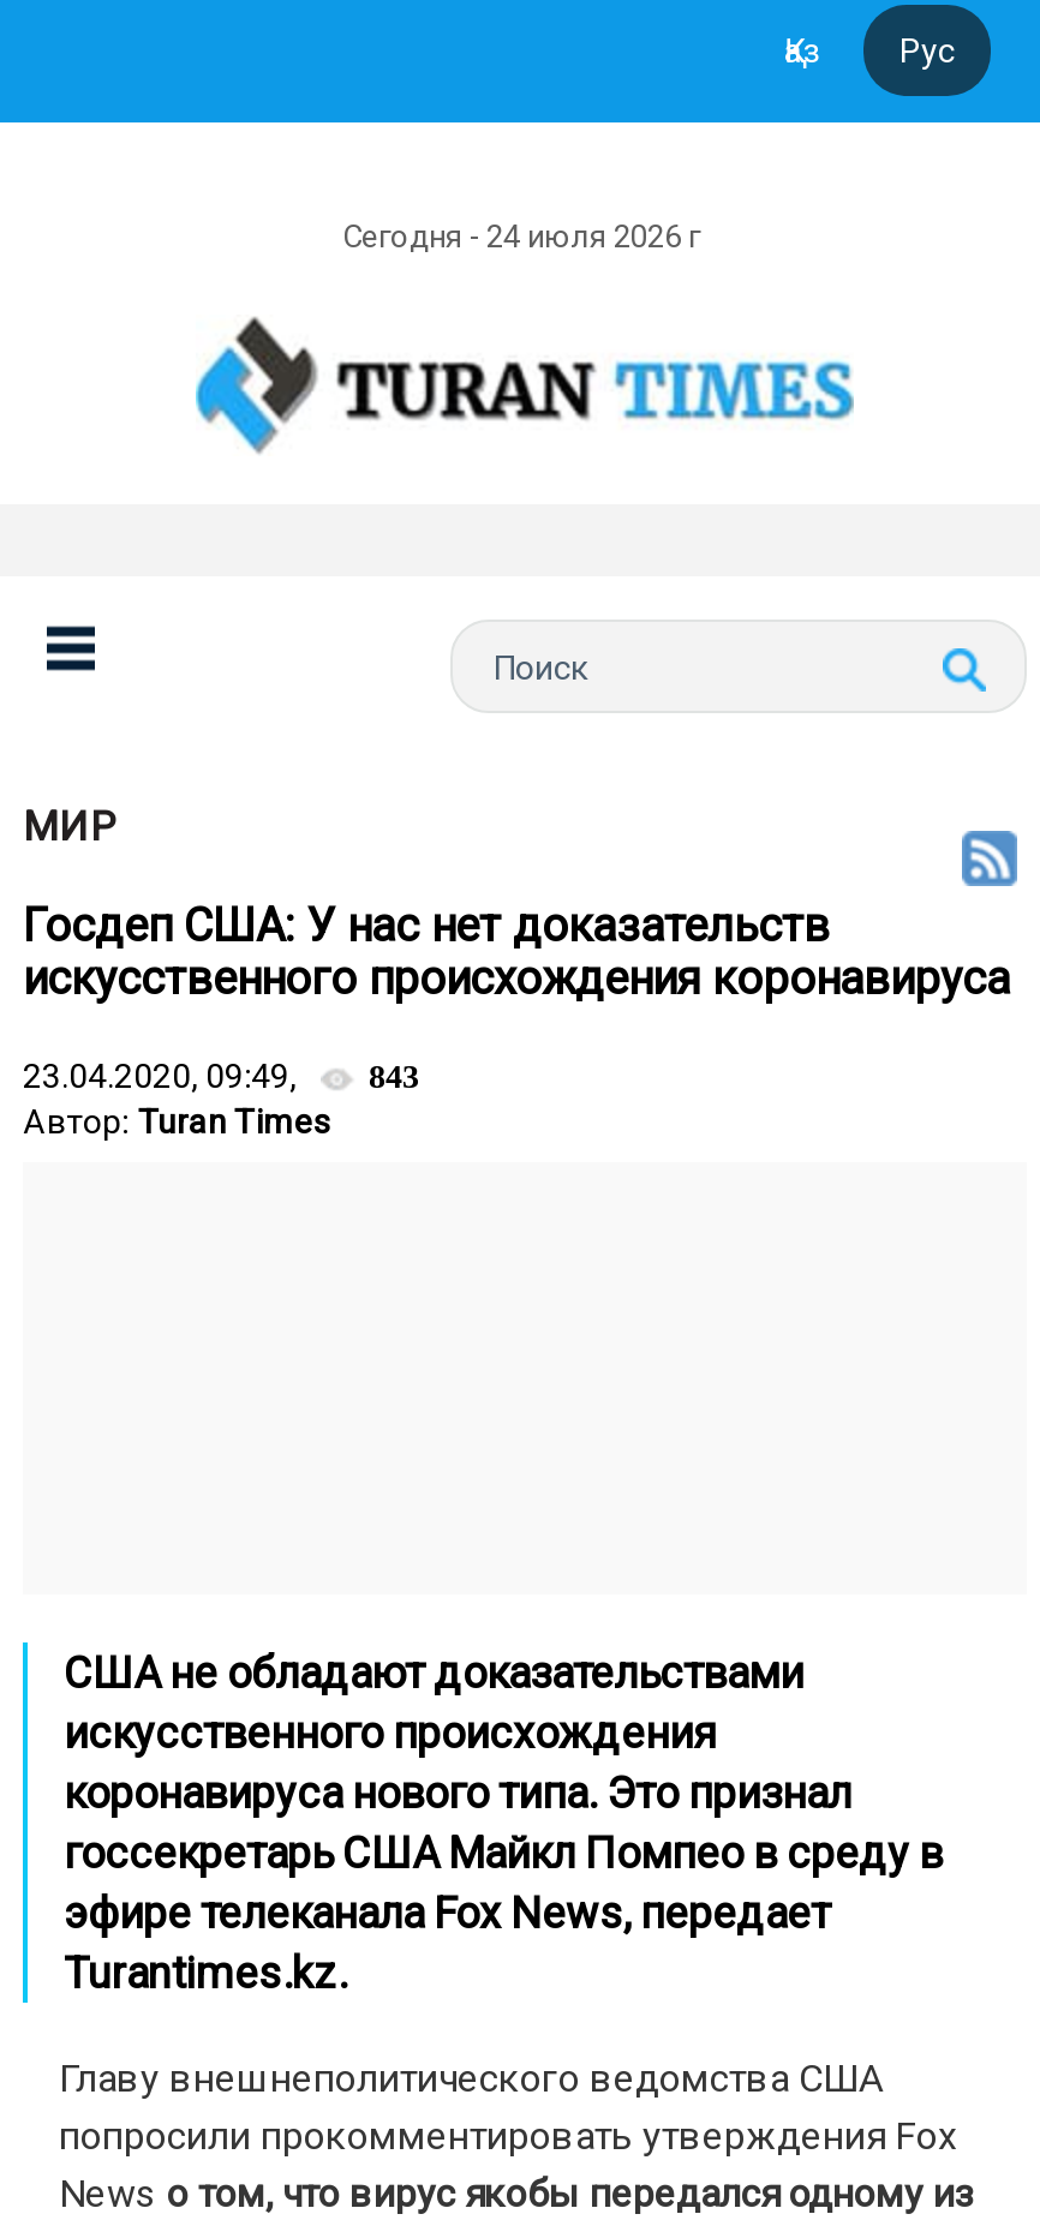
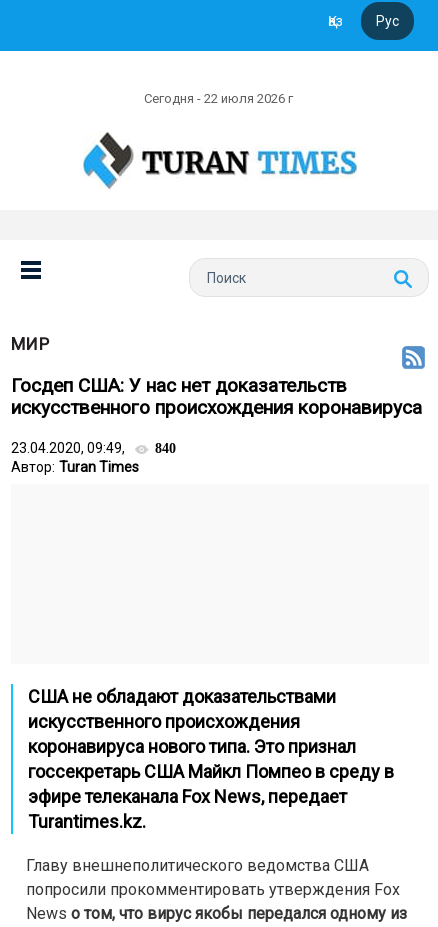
[342,219,707,255] Сегодня - 24 июля 2026 г -> [144,91,296,106] Сегодня - 22 июля 2026 г
[23,1057,419,1095] 23.04.2020, 09:49, 843 -> [11,440,176,456] 23.04.2020, 09:49, 840

